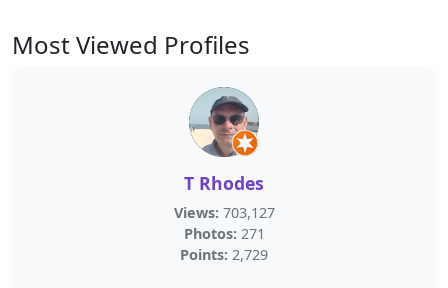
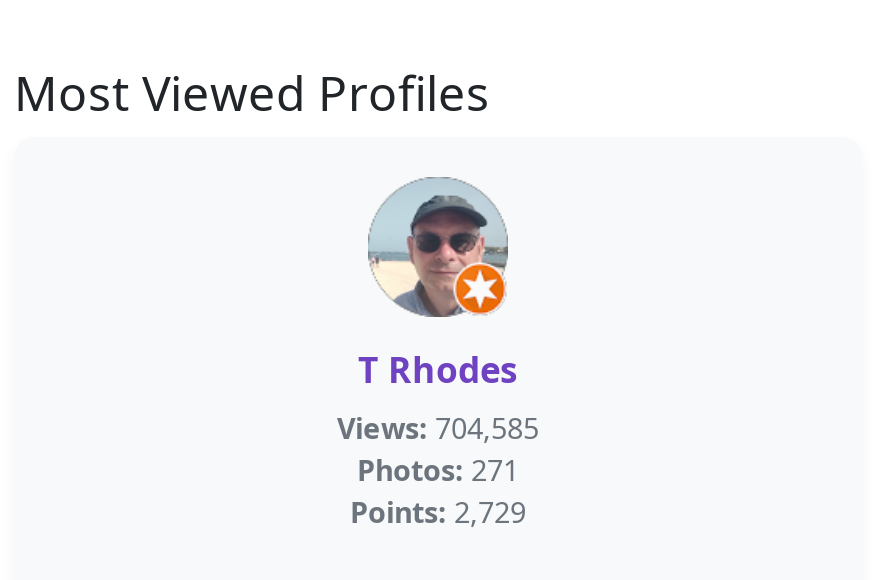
[173,203,274,222] Views: 703,127 -> [337,409,539,447] Views: 704,585

